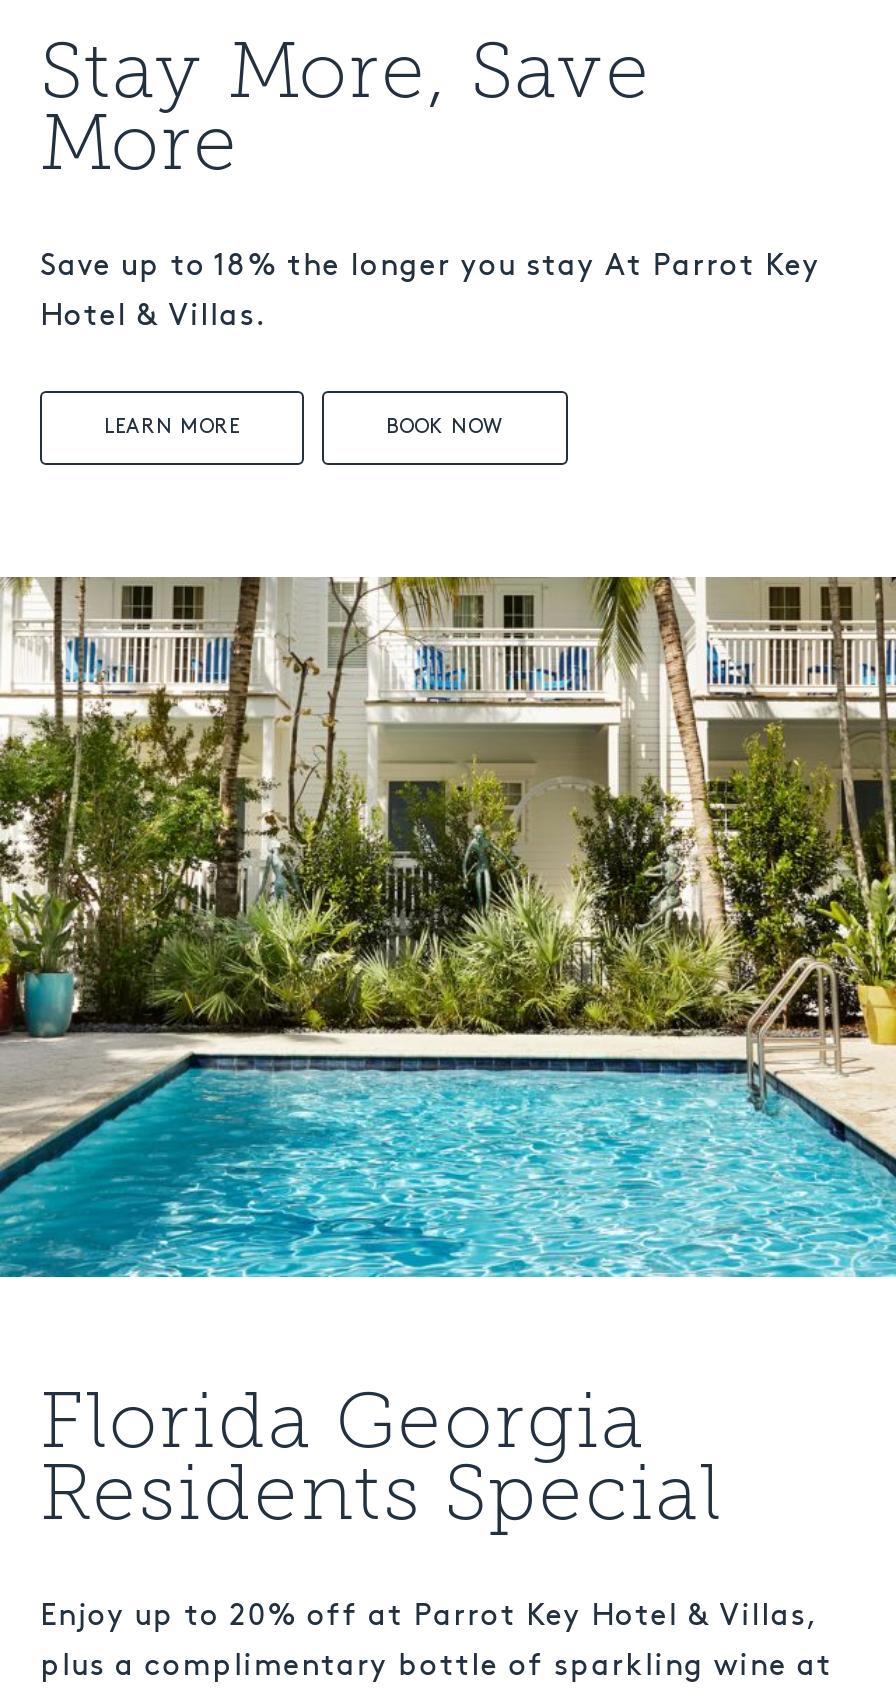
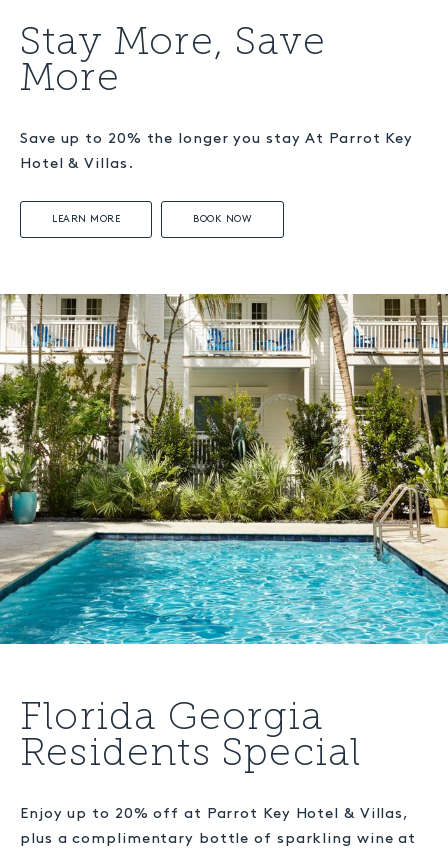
[40,252,820,282] Save up to 18% the longer you stay At Parrot Key -> [20,132,413,147] Save up to 20% the longer you stay At Parrot Key

